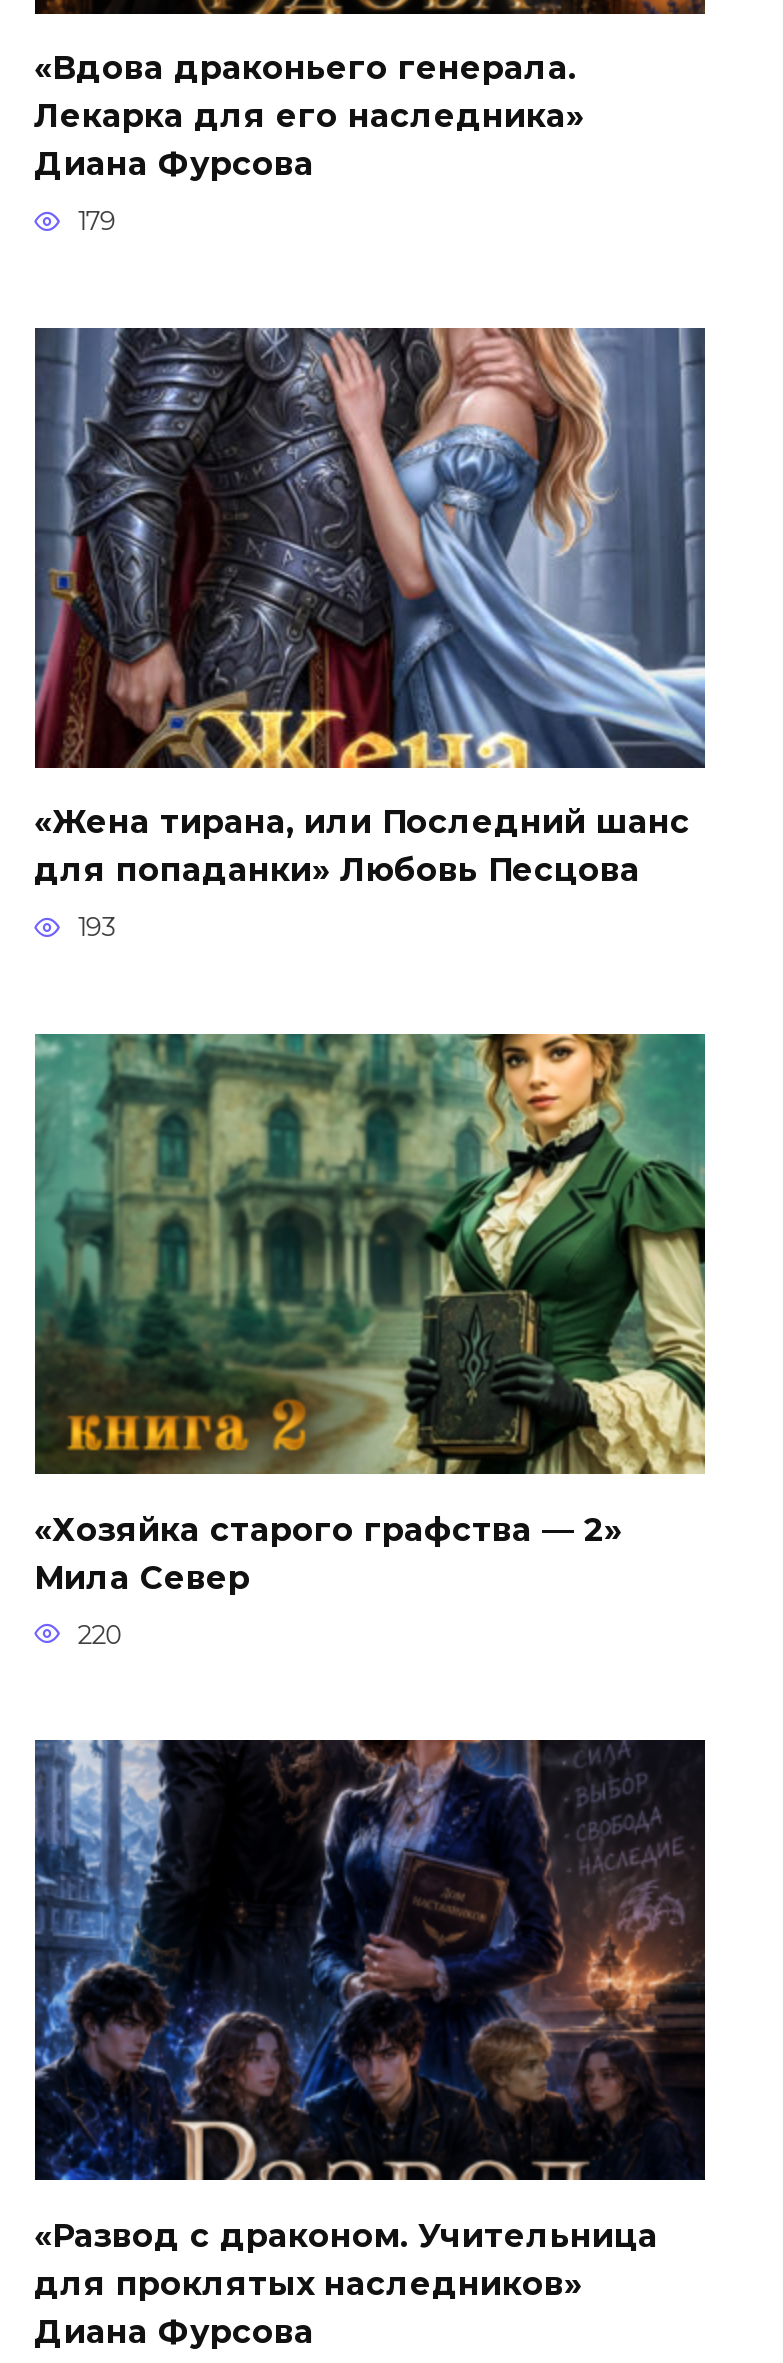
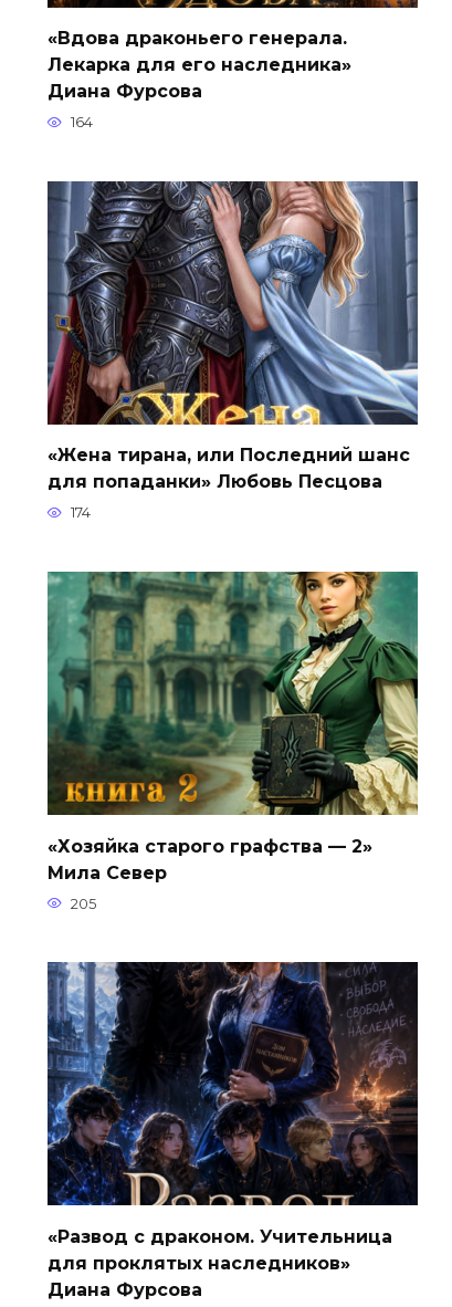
[77,206,115,236] 179 -> [71,114,93,131] 164
[77,913,117,943] 193 -> [71,505,91,521] 174
[77,1619,123,1649] 220 -> [71,895,96,912] 205

